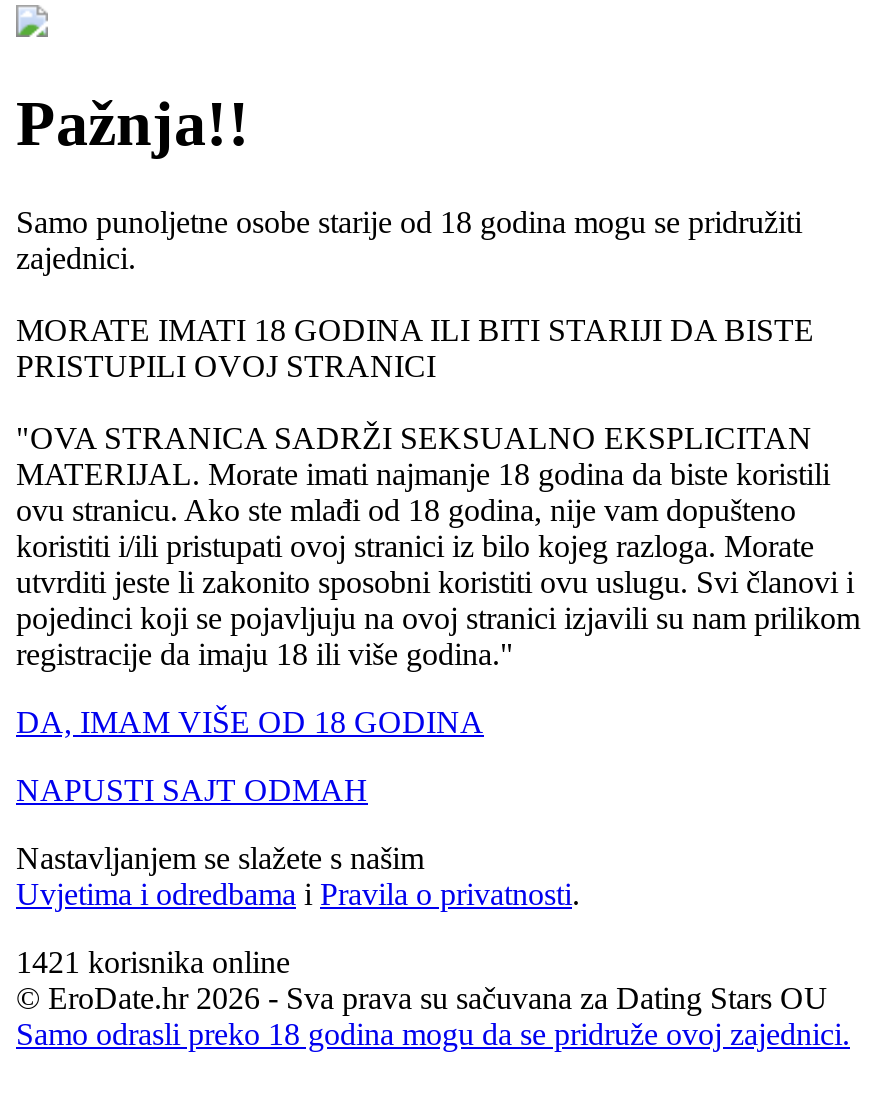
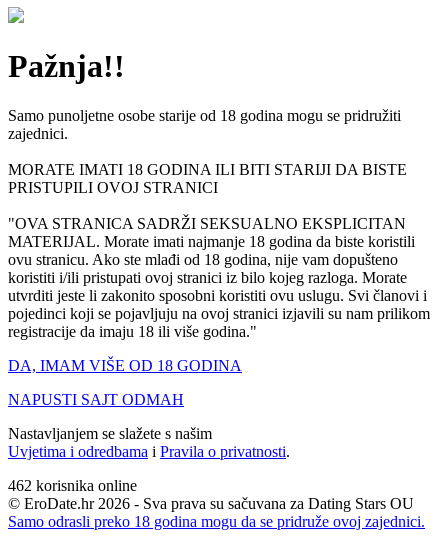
[16,945,290,979] 1421 korisnika online -> [8,477,137,494] 462 korisnika online

